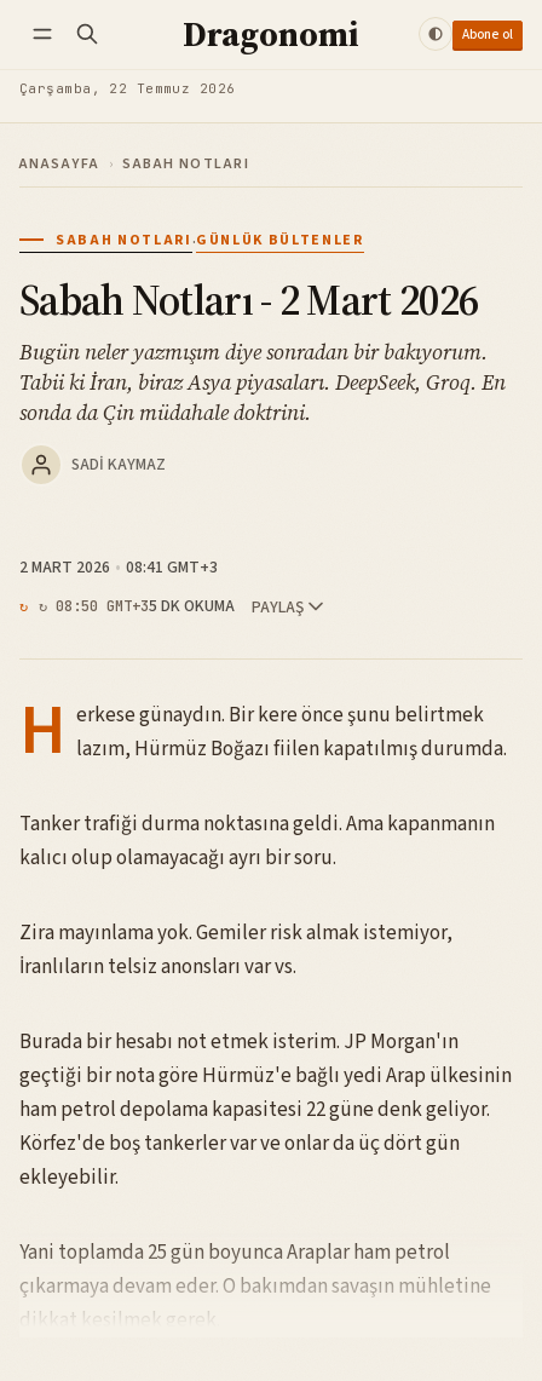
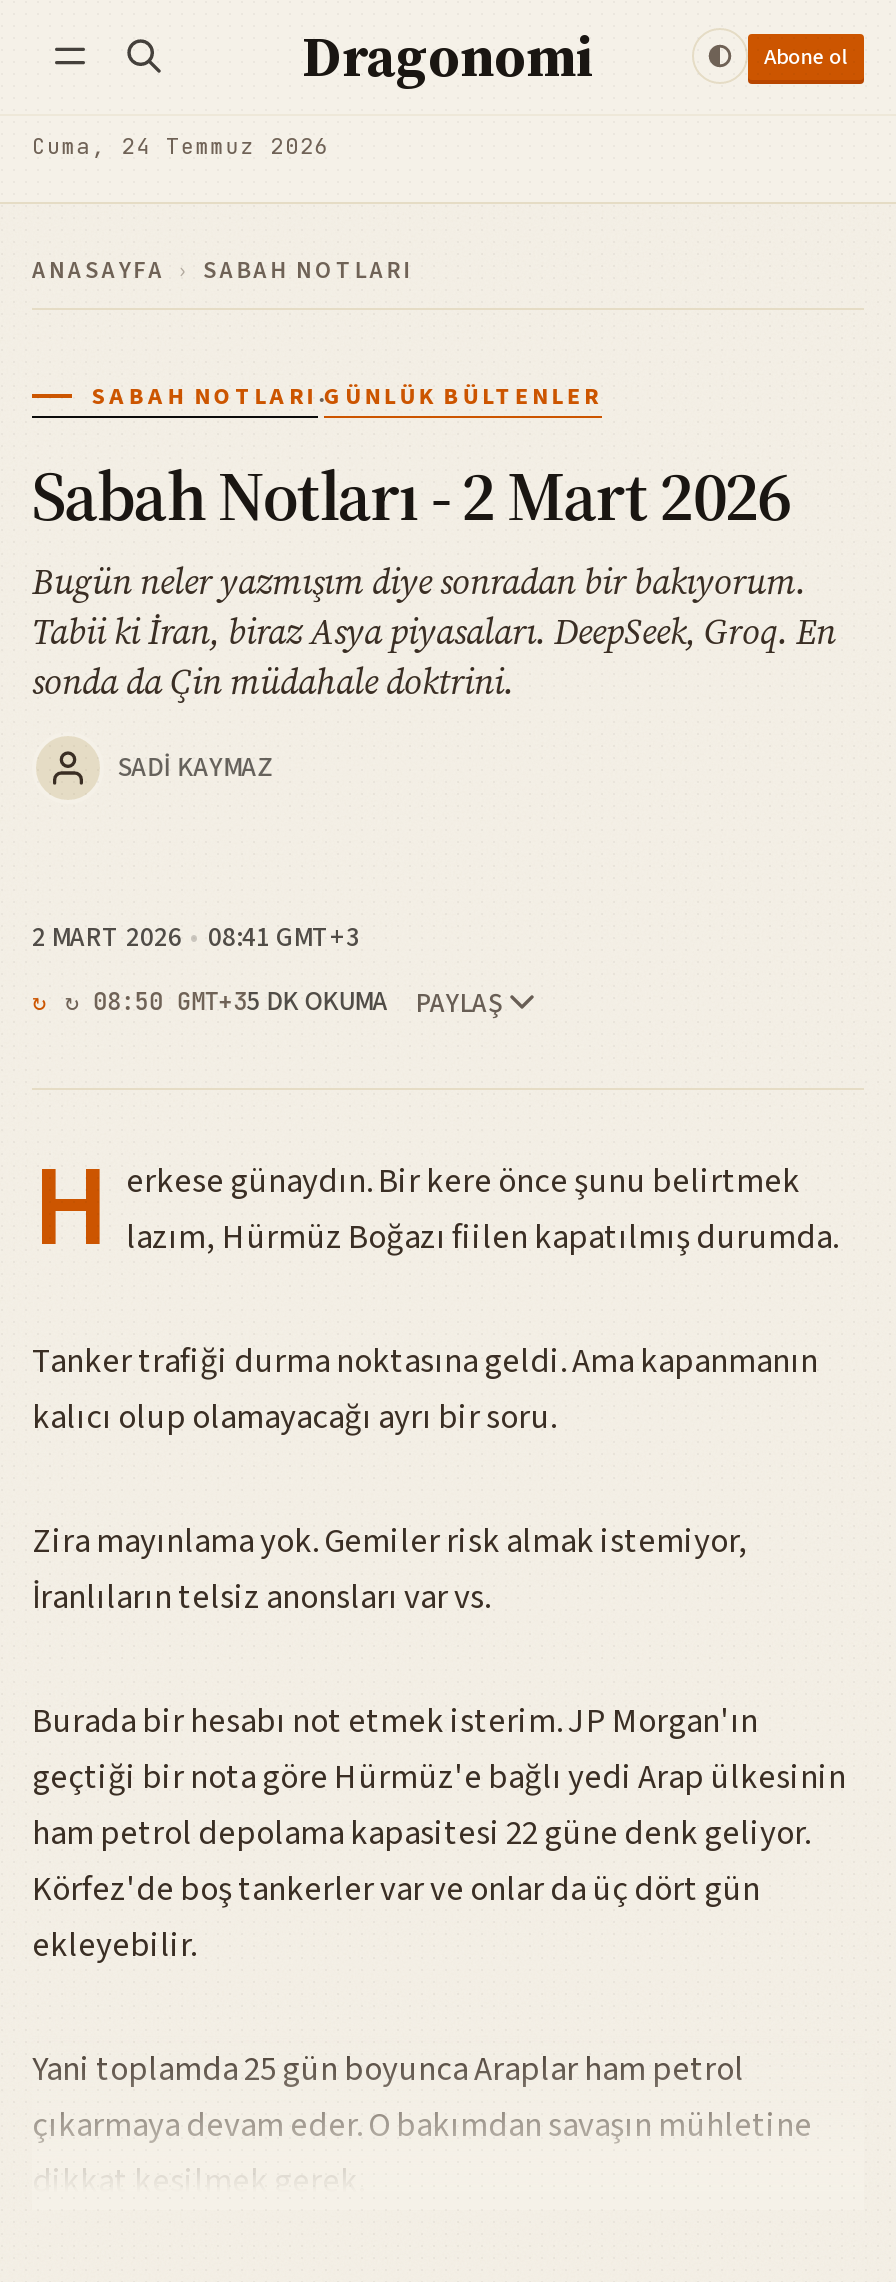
[19,80,235,97] Çarşamba, 22 Temmuz 2026 -> [32,133,330,161] Cuma, 24 Temmuz 2026

